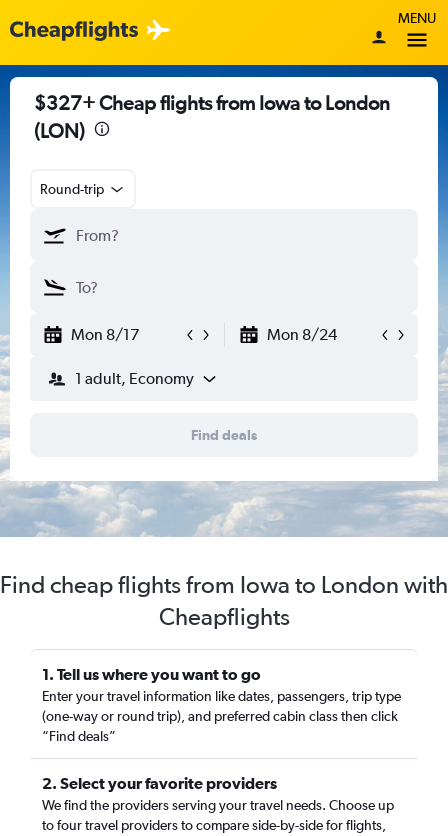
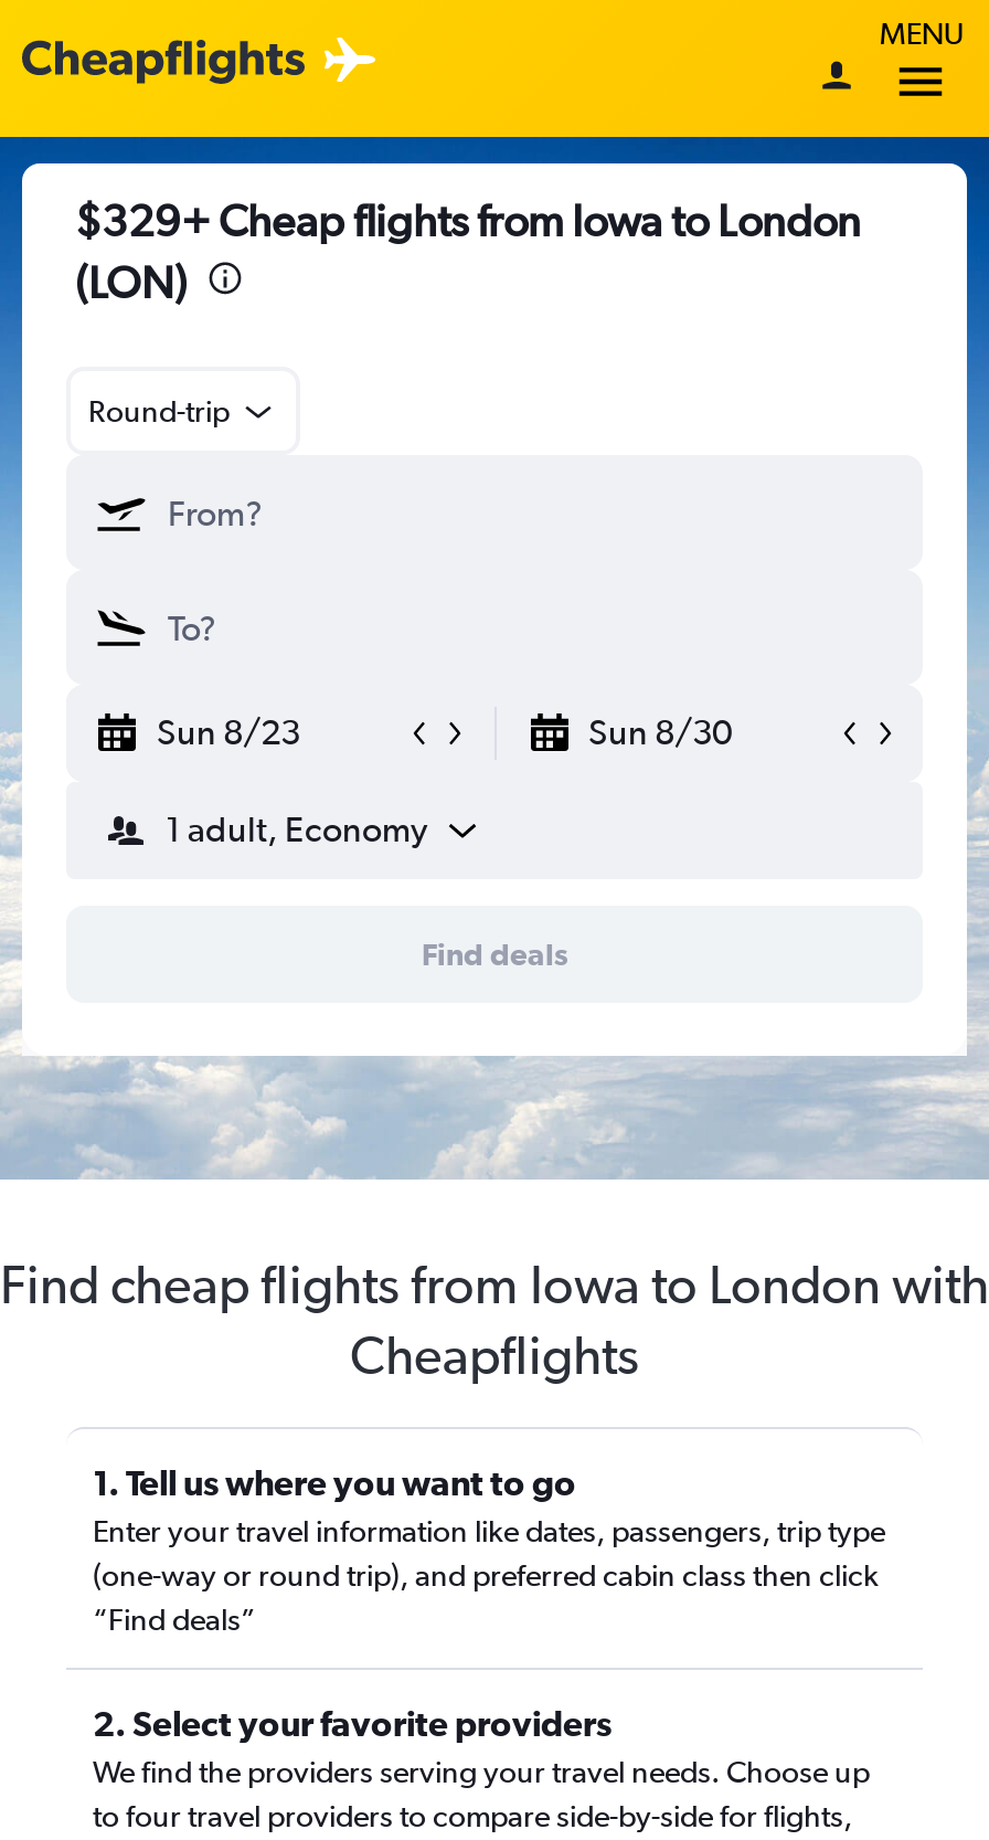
[34,91,390,114] $327+ Cheap flights from Iowa to London -> [75,194,861,245] $329+ Cheap flights from Iowa to London
[71,325,336,344] Mon 8/17 | Mon 8/24 -> [157,711,732,753] Sun 8/23 | Sun 8/30

